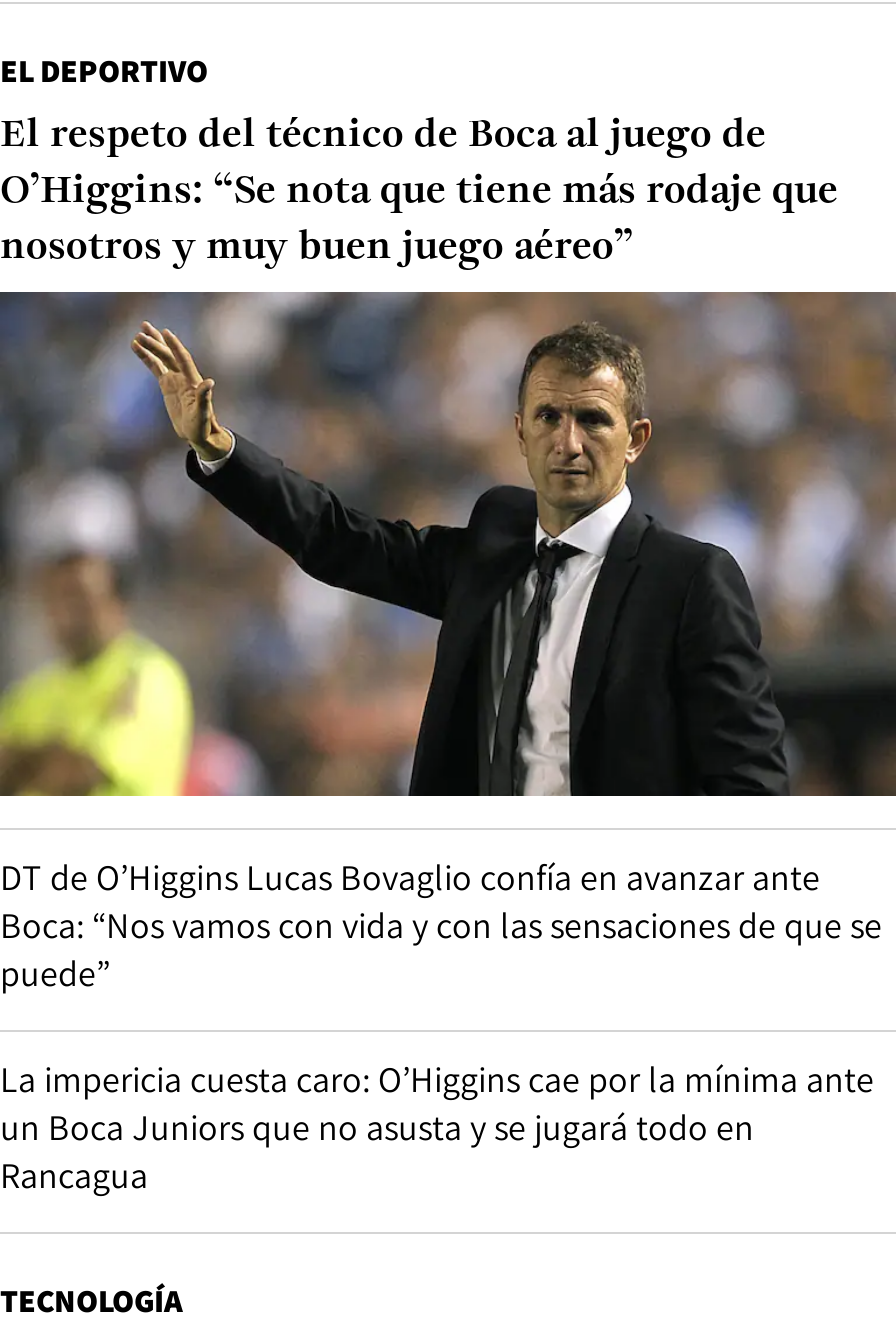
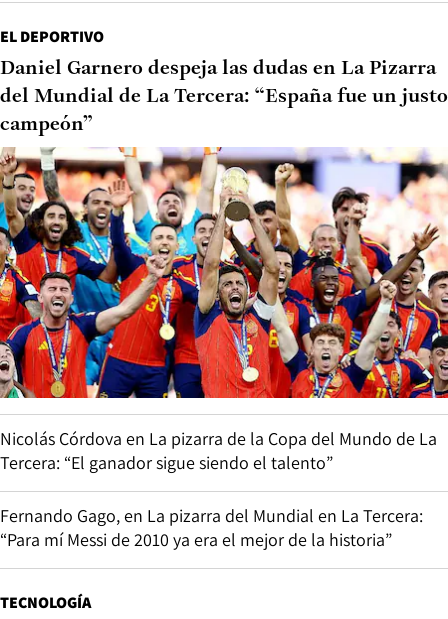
[0,117,838,269] El respeto del técnico de Boca al juego de | O’Higgins: “Se nota que tiene más rodaje que | nosotros y muy buen juego aéreo” -> [0,58,448,134] Daniel Garnero despeja las dudas en La Pizarra | del Mundial de La Tercera: “España fue un justo | campeón”
[0,324,890,997] [image] | DT de O’Higgins Lucas Bovaglio confía en avanzar ante | Boca: “Nos vamos con vida y con las sensaciones de que se | puede” -> [0,146,445,474] [image] | Nicolás Córdova en La pizarra de la Copa del Mundo de La | Tercera: “El ganador sigue siendo el talento”
[0,1057,874,1199] La impericia cuesta caro: O’Higgins cae por la mínima ante | un Boca Juniors que no asusta y se jugará todo en | Rancagua -> [0,504,423,551] Fernando Gago, en La pizarra del Mundial en La Tercera: | “Para mí Messi de 2010 ya era el mejor de la historia”

